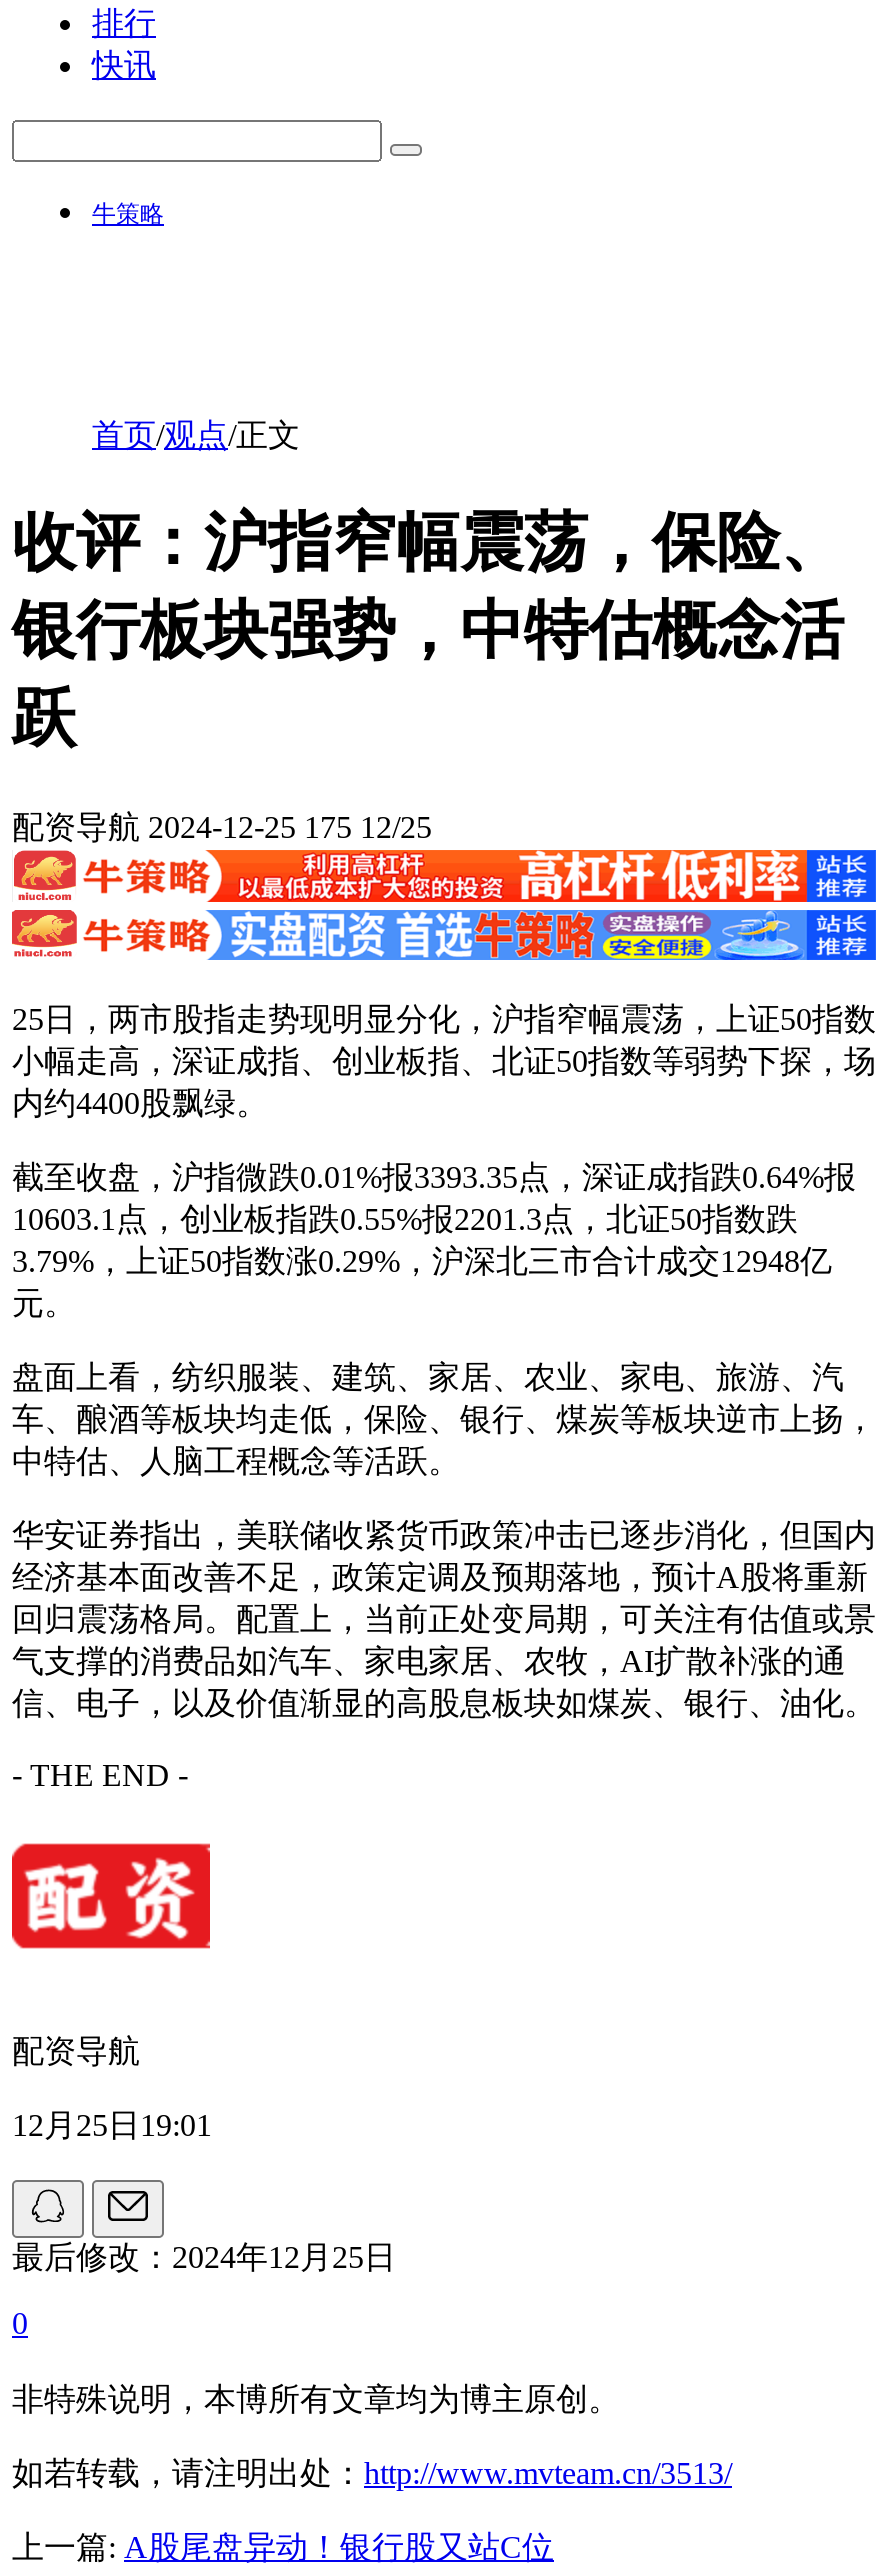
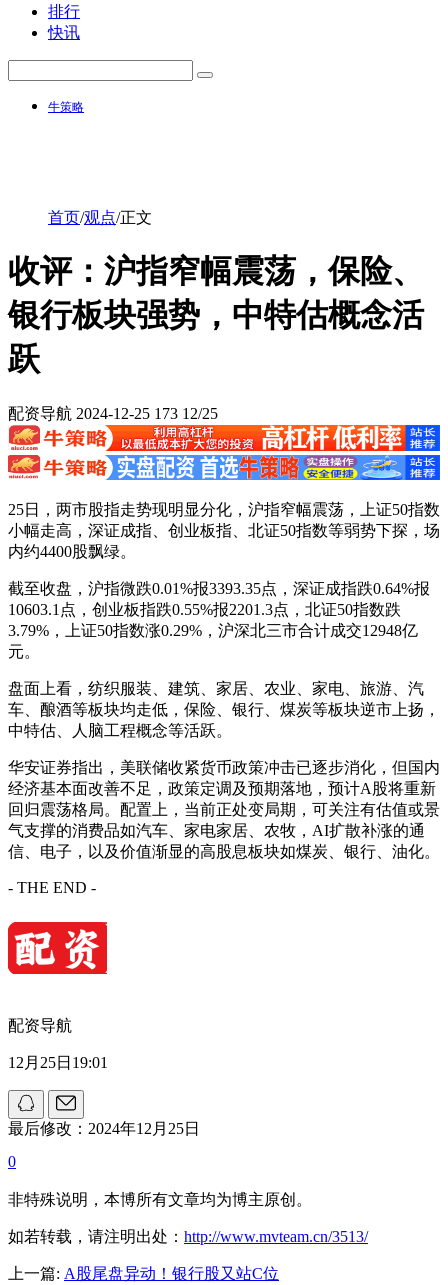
[12,810,432,844] 配资导航 2024-12-25 175 12/25 -> [8,405,218,422] 配资导航 2024-12-25 173 12/25

